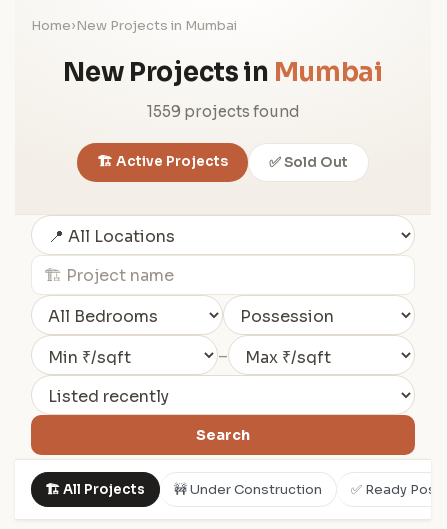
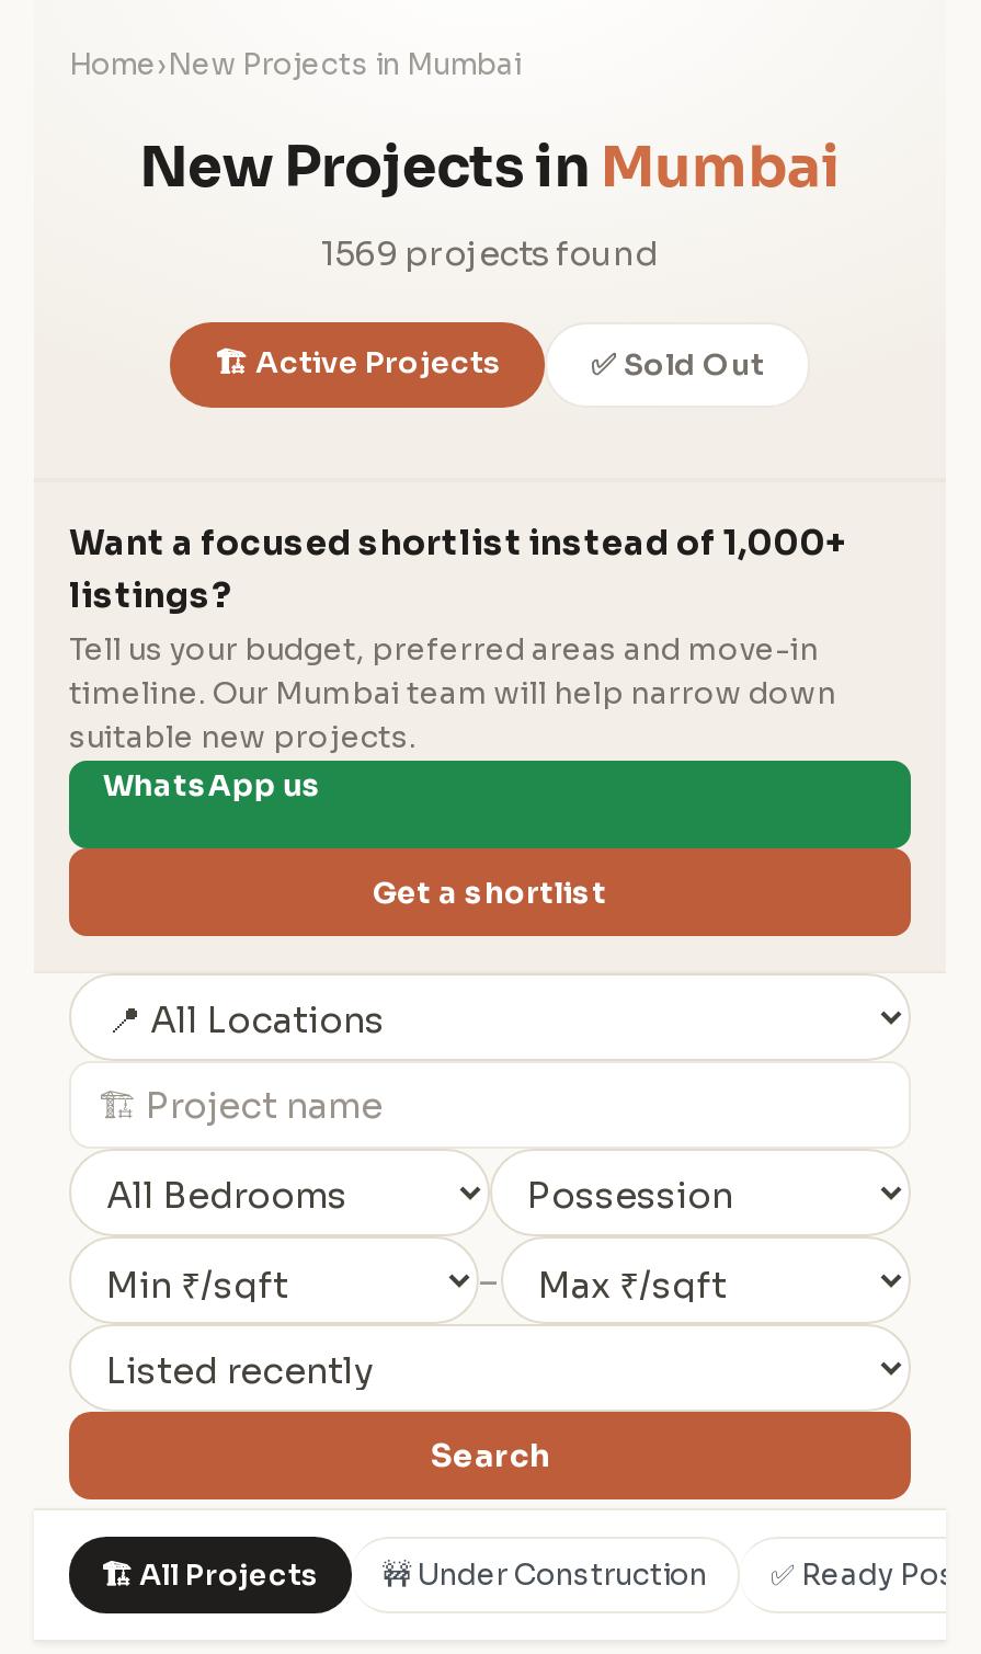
[146,102,299,121] 1559 projects found -> [321,232,659,274] 1569 projects found
none -> [67,522,913,938] [image] | Want a focused shortlist instead of 1,000+ | listings? | Tell us your budget, preferred areas and move-in | timeline. Our Mumbai team will help narrow down | suitable new projects. | WhatsApp us | Get a shortlist

